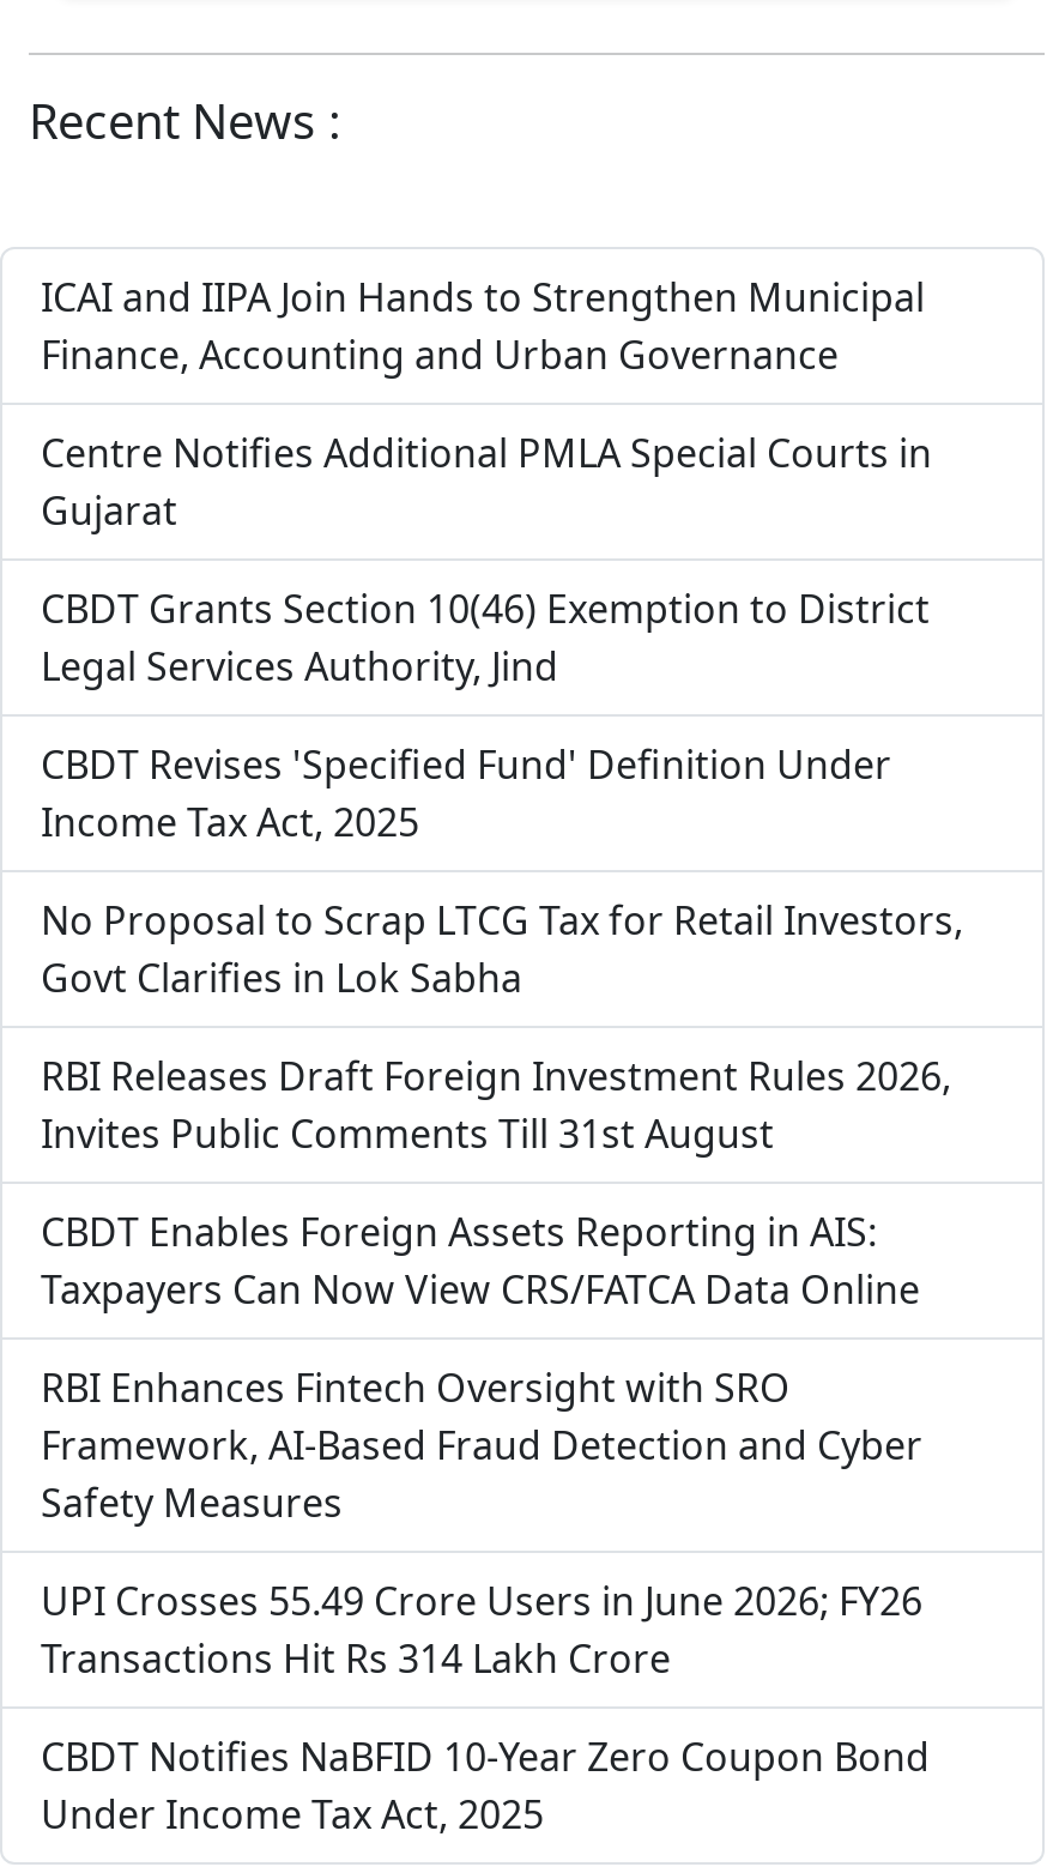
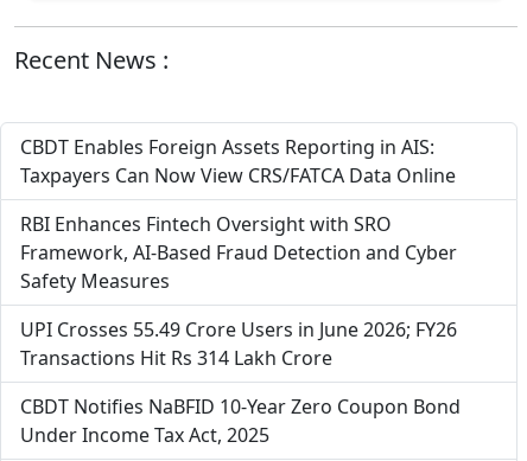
[41,271,963,1160] ICAI and IIPA Join Hands to Strengthen Municipal | Finance, Accounting and Urban Governance | Centre Notifies Additional PMLA Special Courts in | Gujarat | CBDT Grants Section 10(46) Exemption to District | Legal Services Authority, Jind | CBDT Revises 'Specified Fund' Definition Under | Income Tax Act, 2025 | No Proposal to Scrap LTCG Tax for Retail Investors, | Govt Clarifies in Lok Sabha | RBI Releases Draft Foreign Investment Rules 2026, | Invites Public Comments Till 31st August -> none

